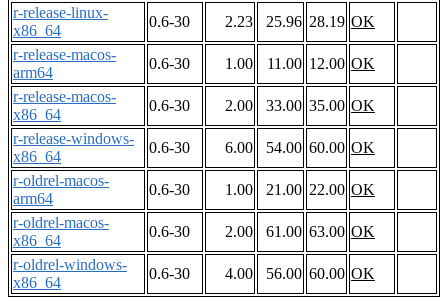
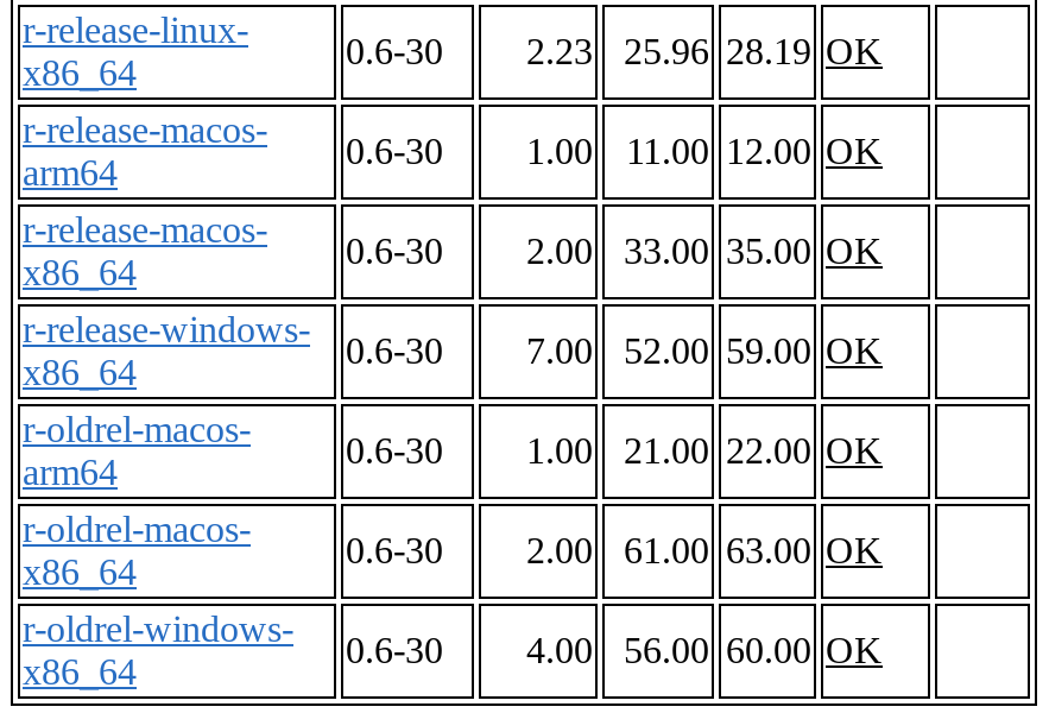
[225,139,253,156] 6.00 -> [526,331,593,371] 7.00
[266,139,375,156] 54.00 60.00 OK -> [624,331,883,371] 52.00 59.00 OK

